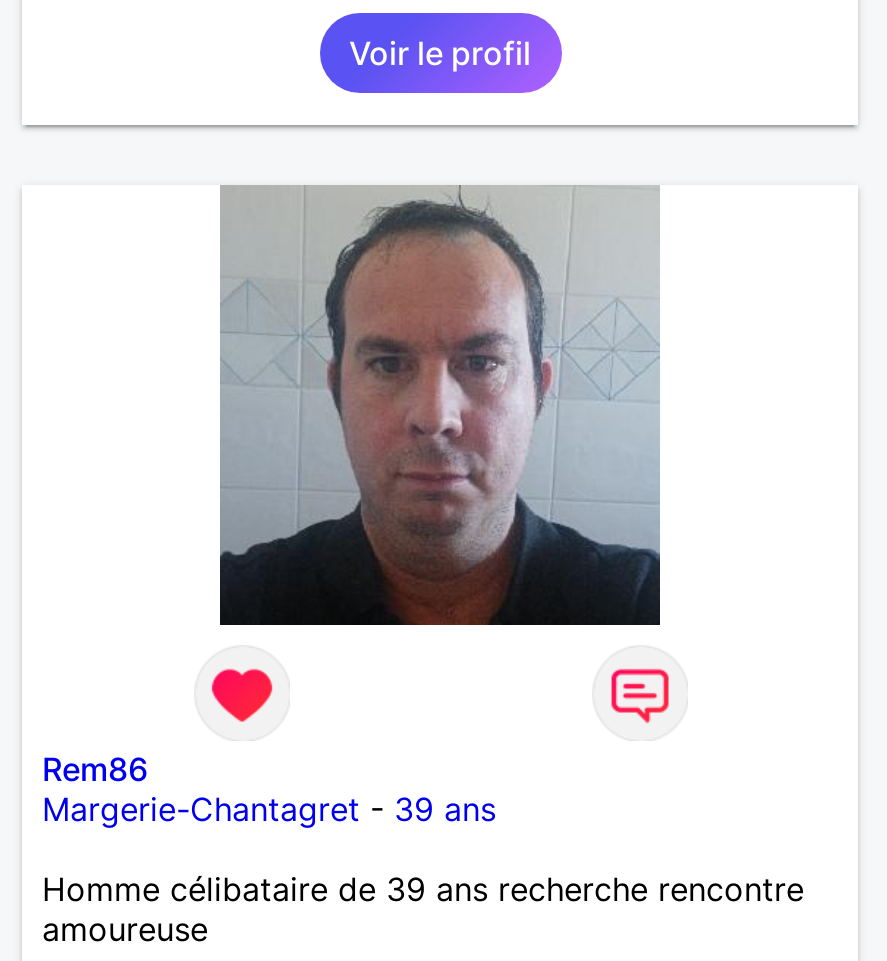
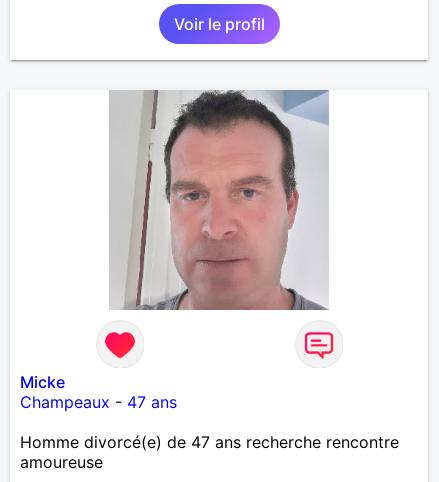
[218,187,662,627] [image] -> [109,90,329,311] [image]
[42,749,496,829] Rem86 | Margerie-Chantagret - 39 ans -> [20,372,177,412] Micke | Champeaux - 47 ans
[42,869,804,909] Homme célibataire de 39 ans recherche rencontre -> [20,432,399,452] Homme divorcé(e) de 47 ans recherche rencontre

